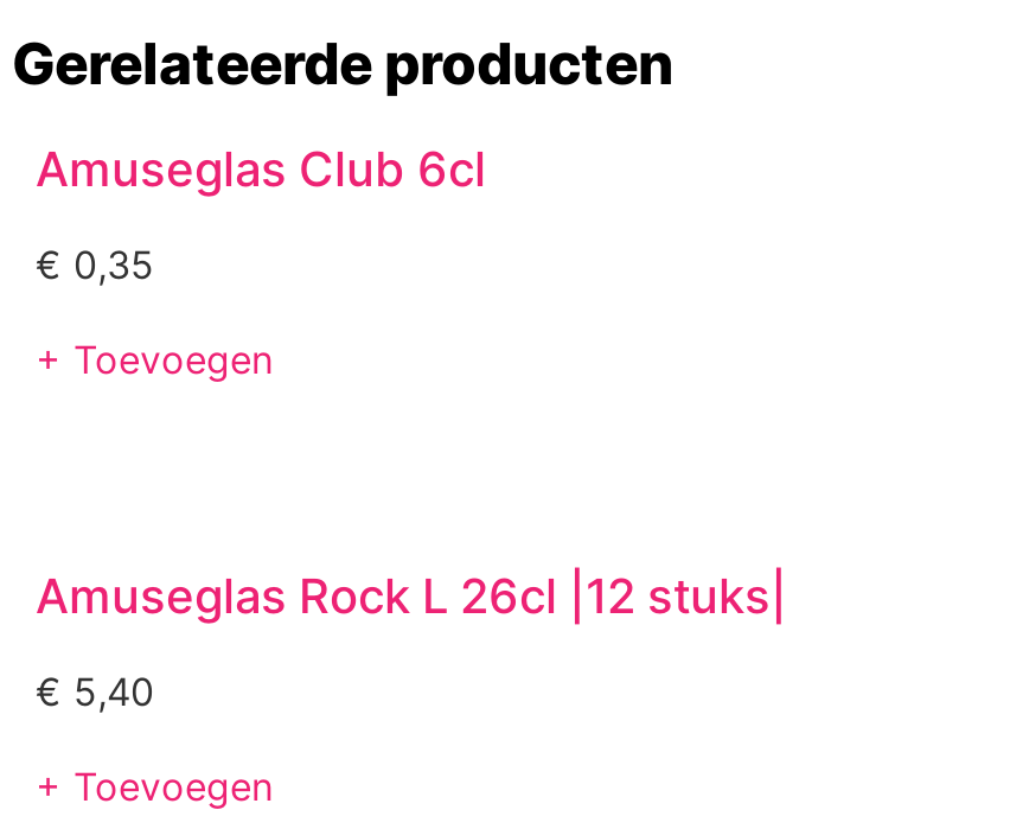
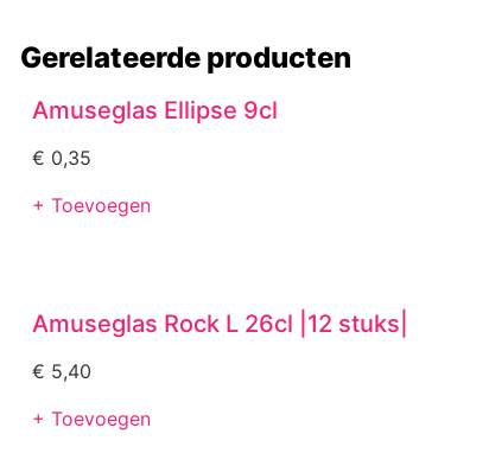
[36,142,486,199] Amuseglas Club 6cl -> [32,96,278,124] Amuseglas Ellipse 9cl

